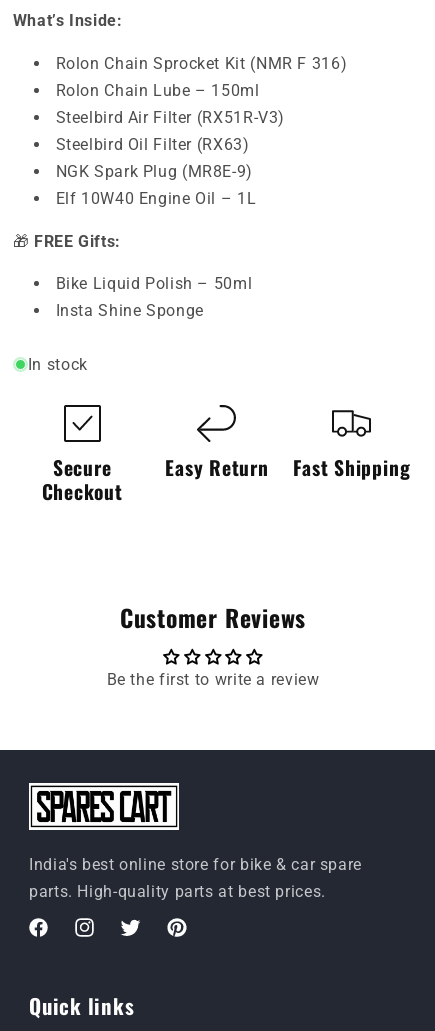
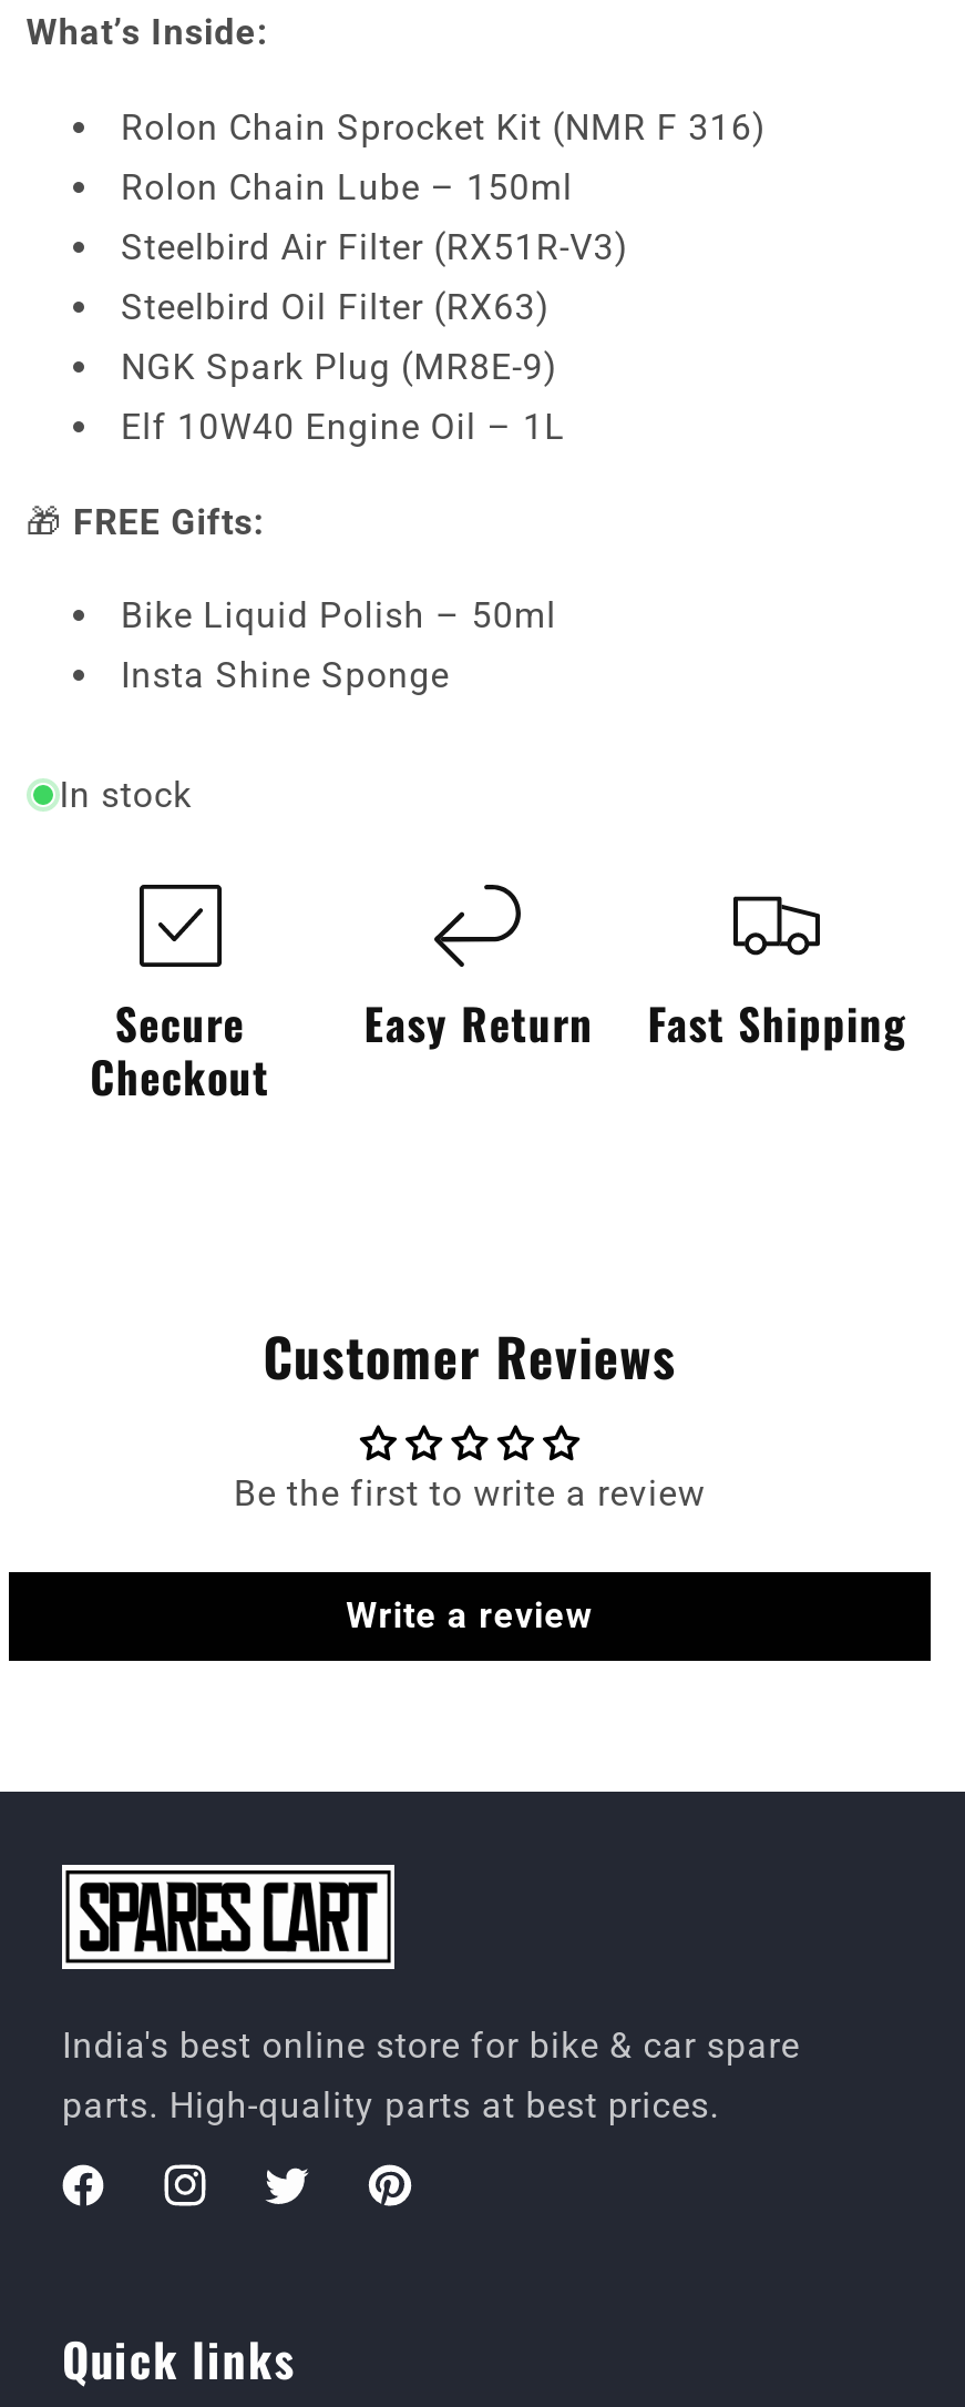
none -> [346,1595,594,1637] Write a review

